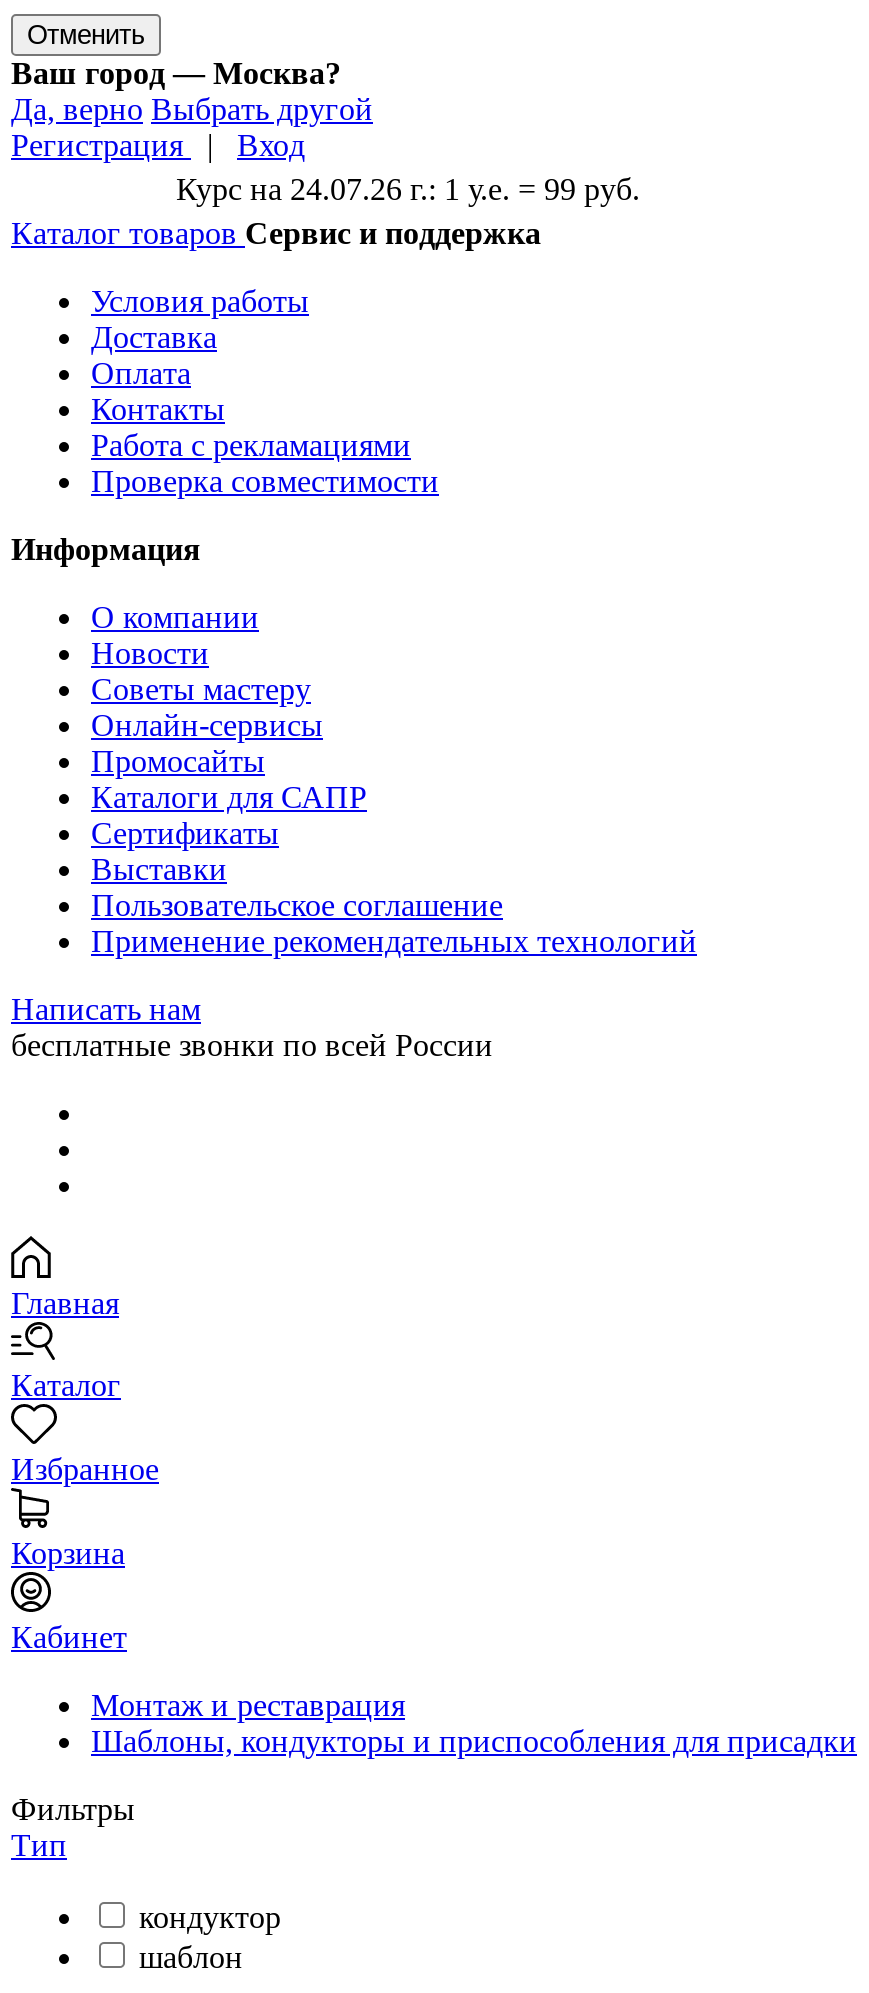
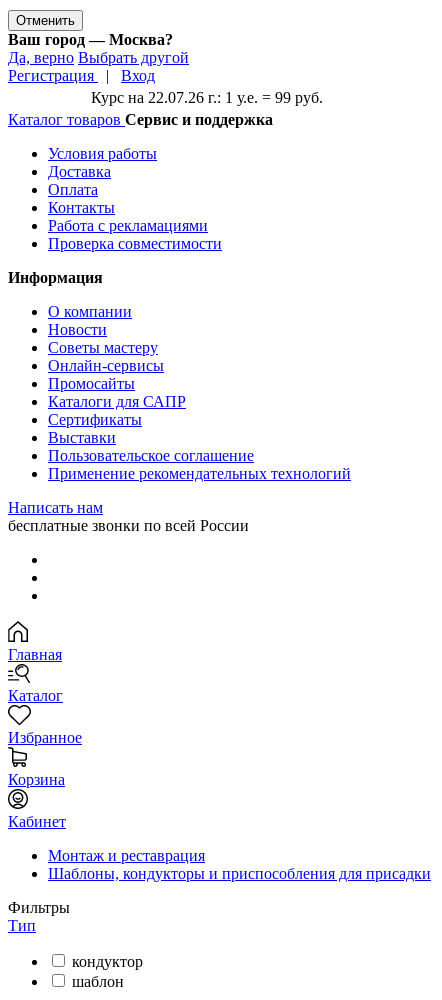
[176,172,640,206] Курс на 24.07.26 г.: 1 у.е. = 99 руб. -> [90,89,322,106] Курс на 22.07.26 г.: 1 у.е. = 99 руб.

